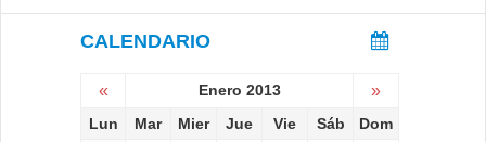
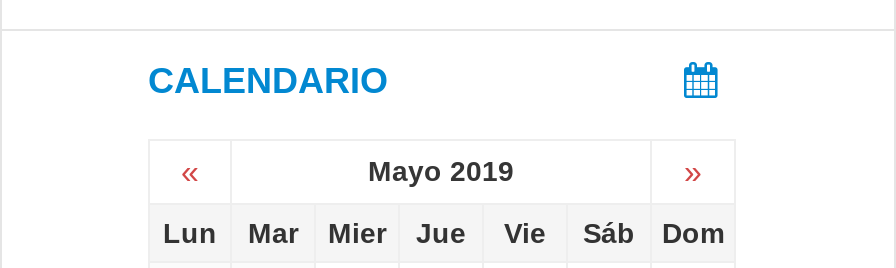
[198,81,280,98] Enero 2013 -> [368,154,514,186] Mayo 2019

